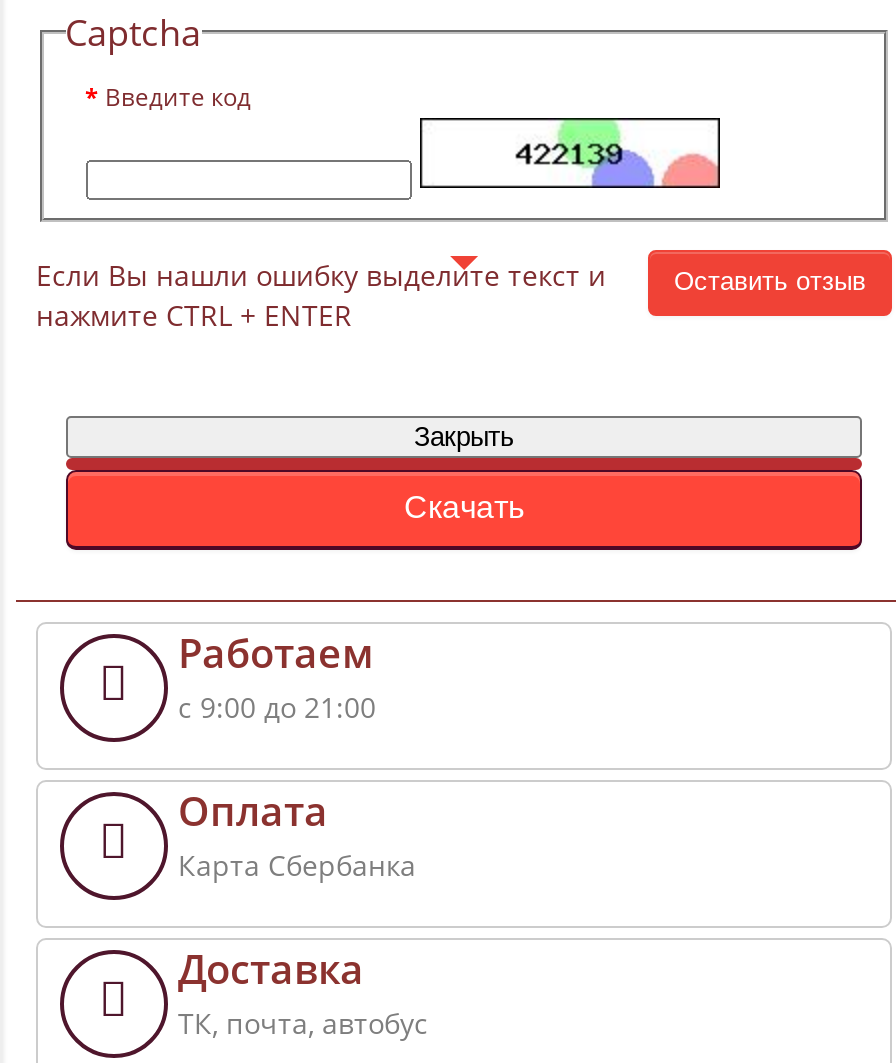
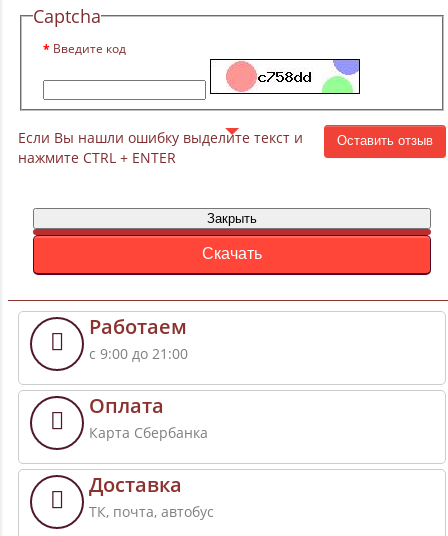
[452,118,720,188] [image] -> [225,59,360,94] [image]

